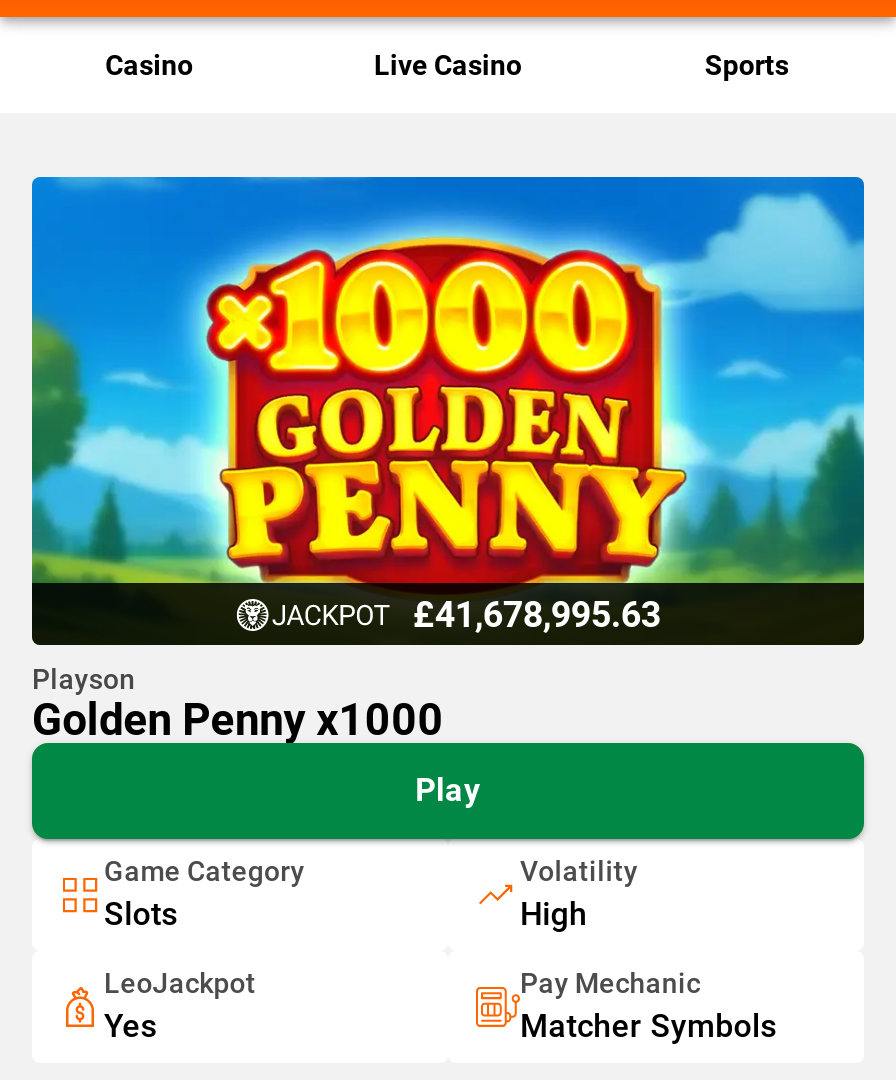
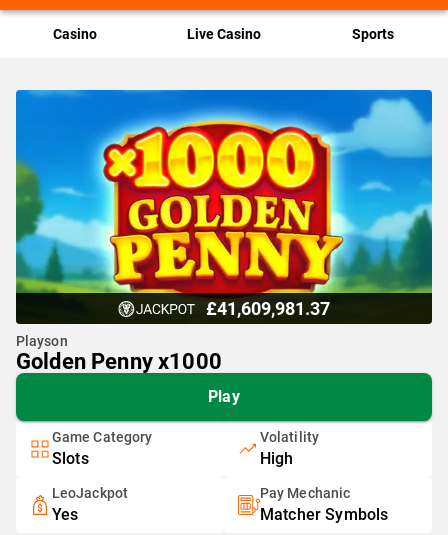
[413,593,661,635] £41,678,995.63 -> [206,298,330,319] £41,609,981.37

